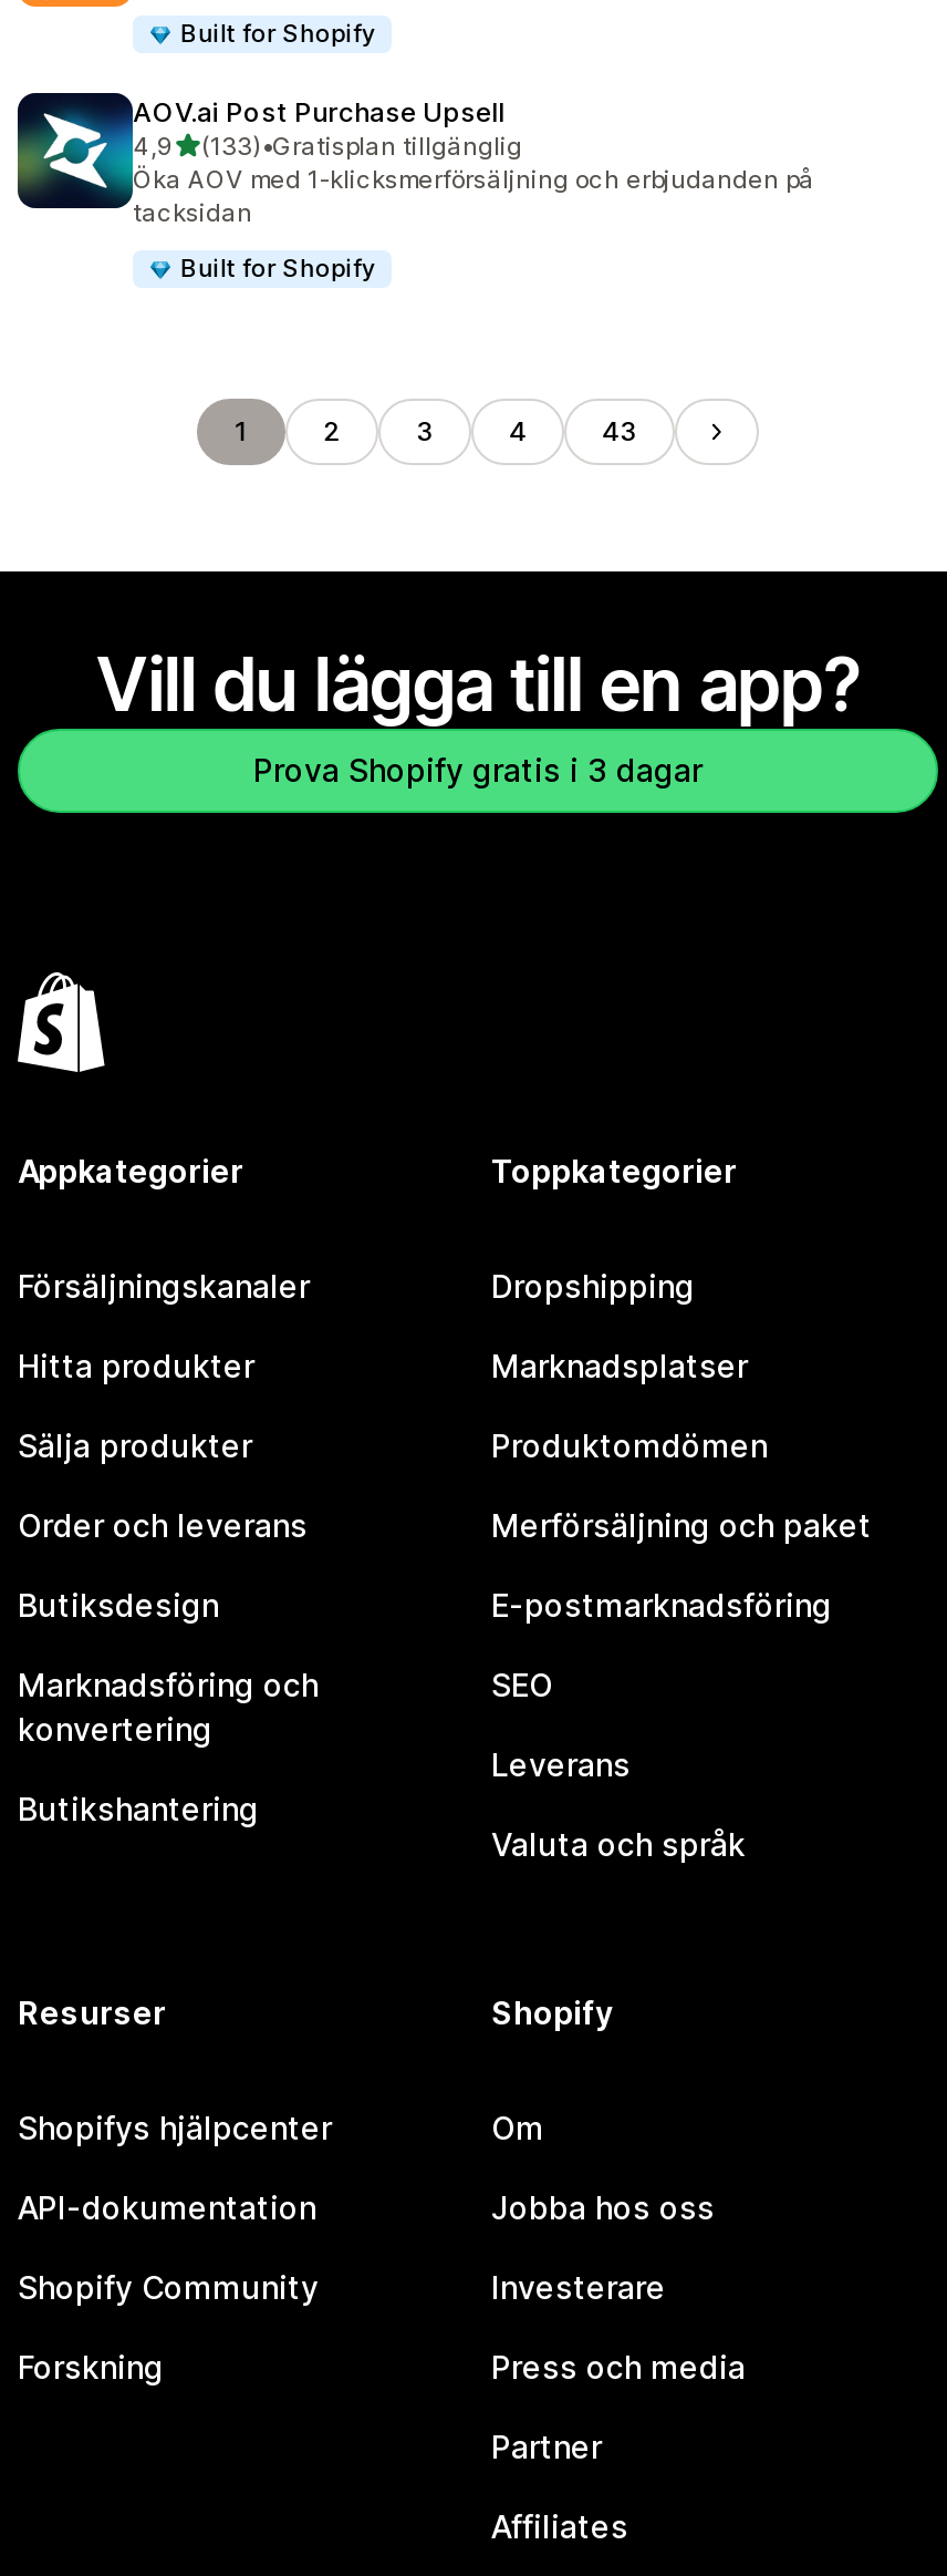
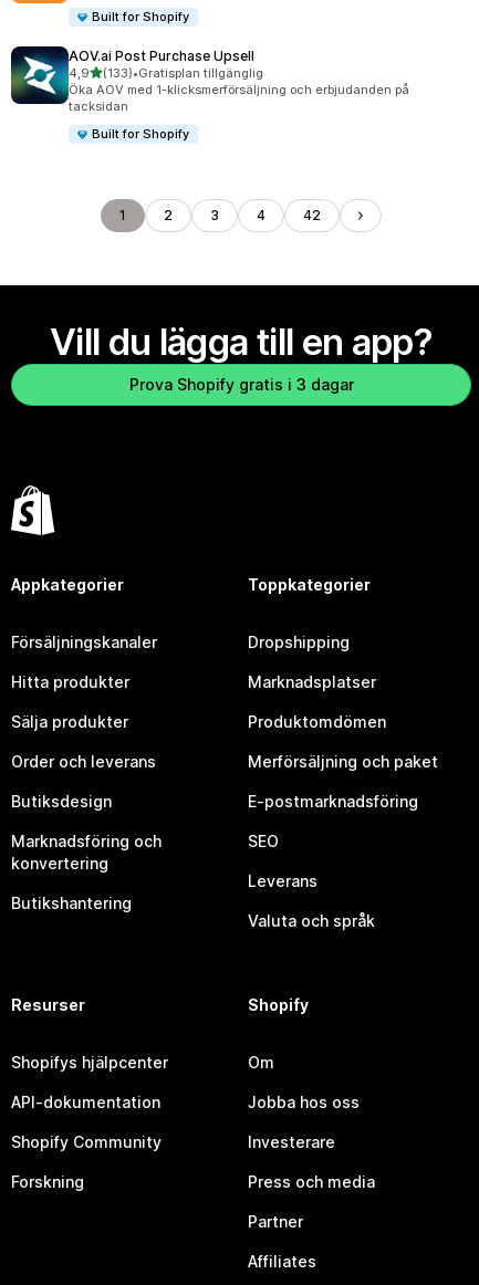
[601,414,637,447] 43 -> [303,207,321,223] 42

